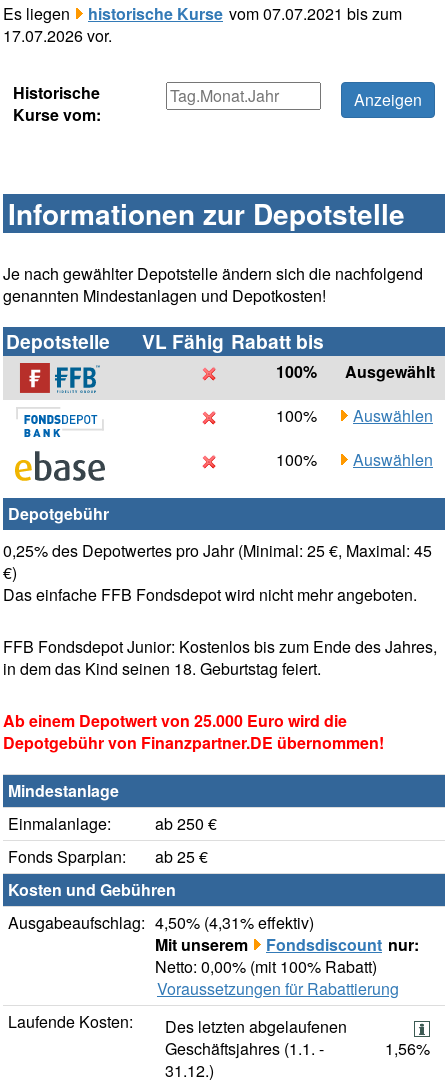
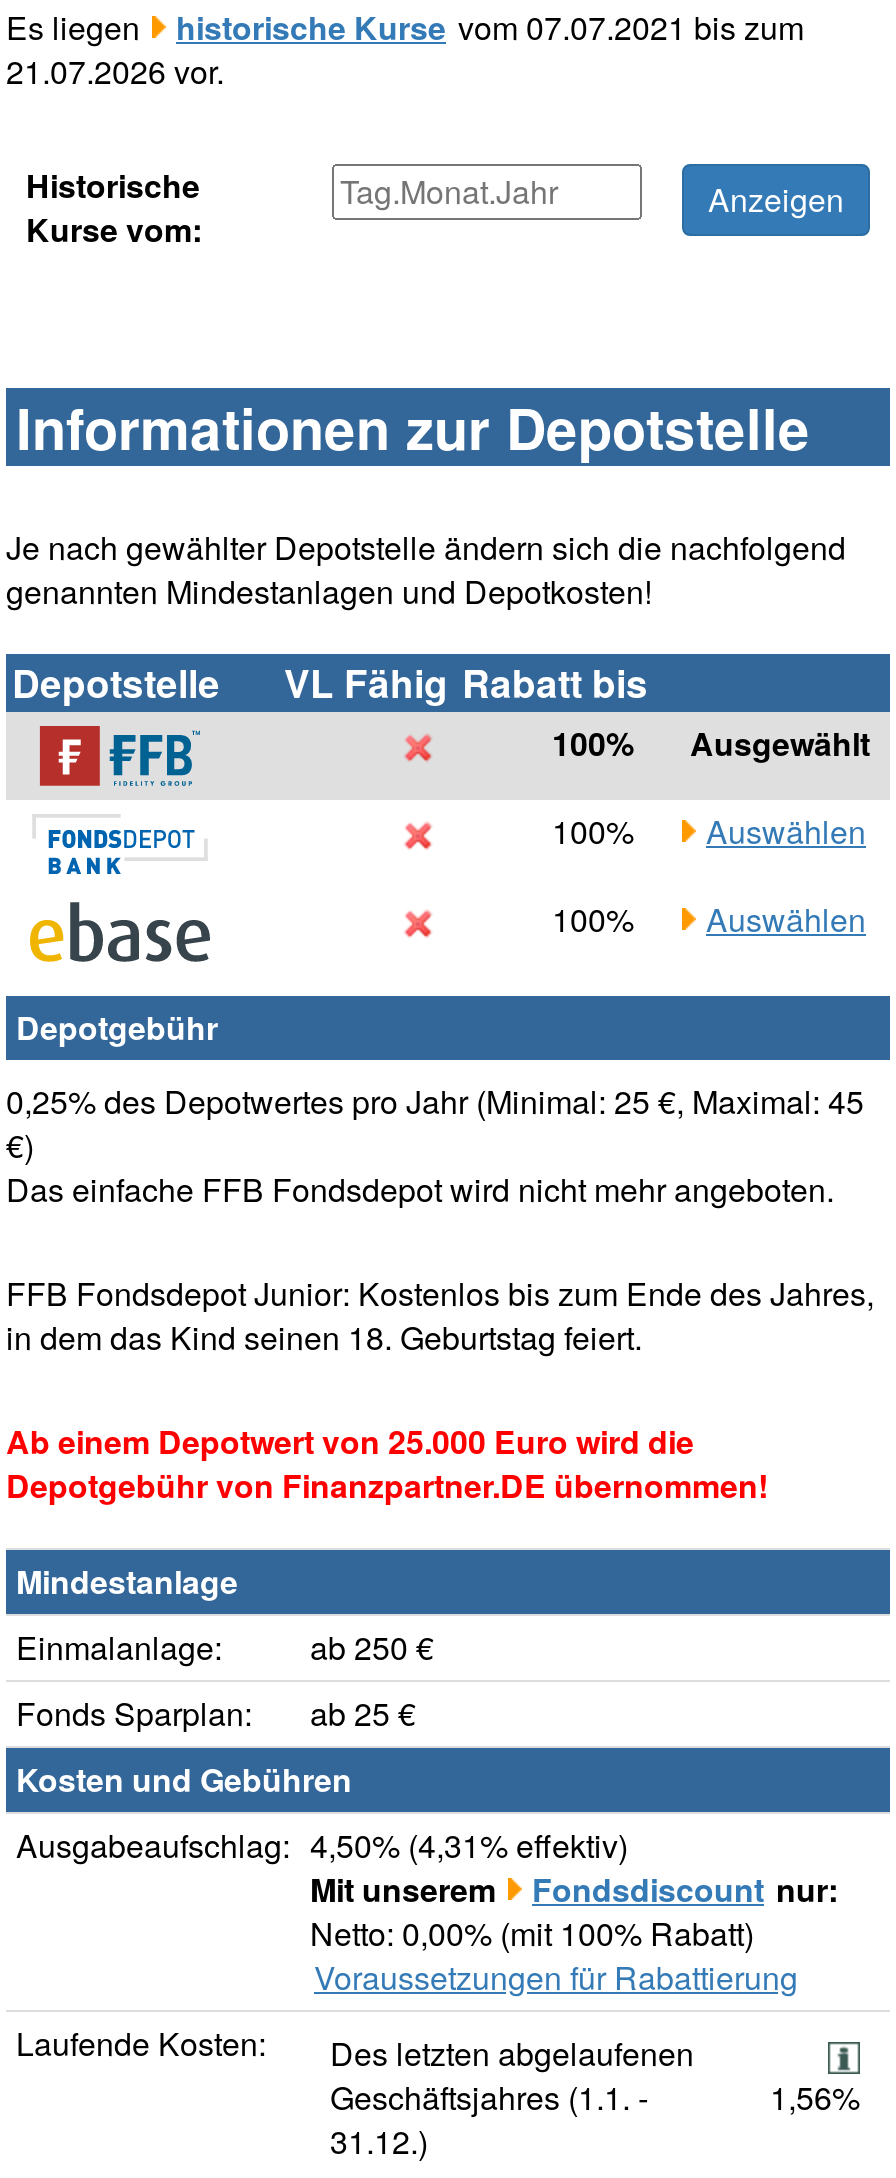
[3,24,112,47] 17.07.2026 vor. -> [6,49,224,95] 21.07.2026 vor.

